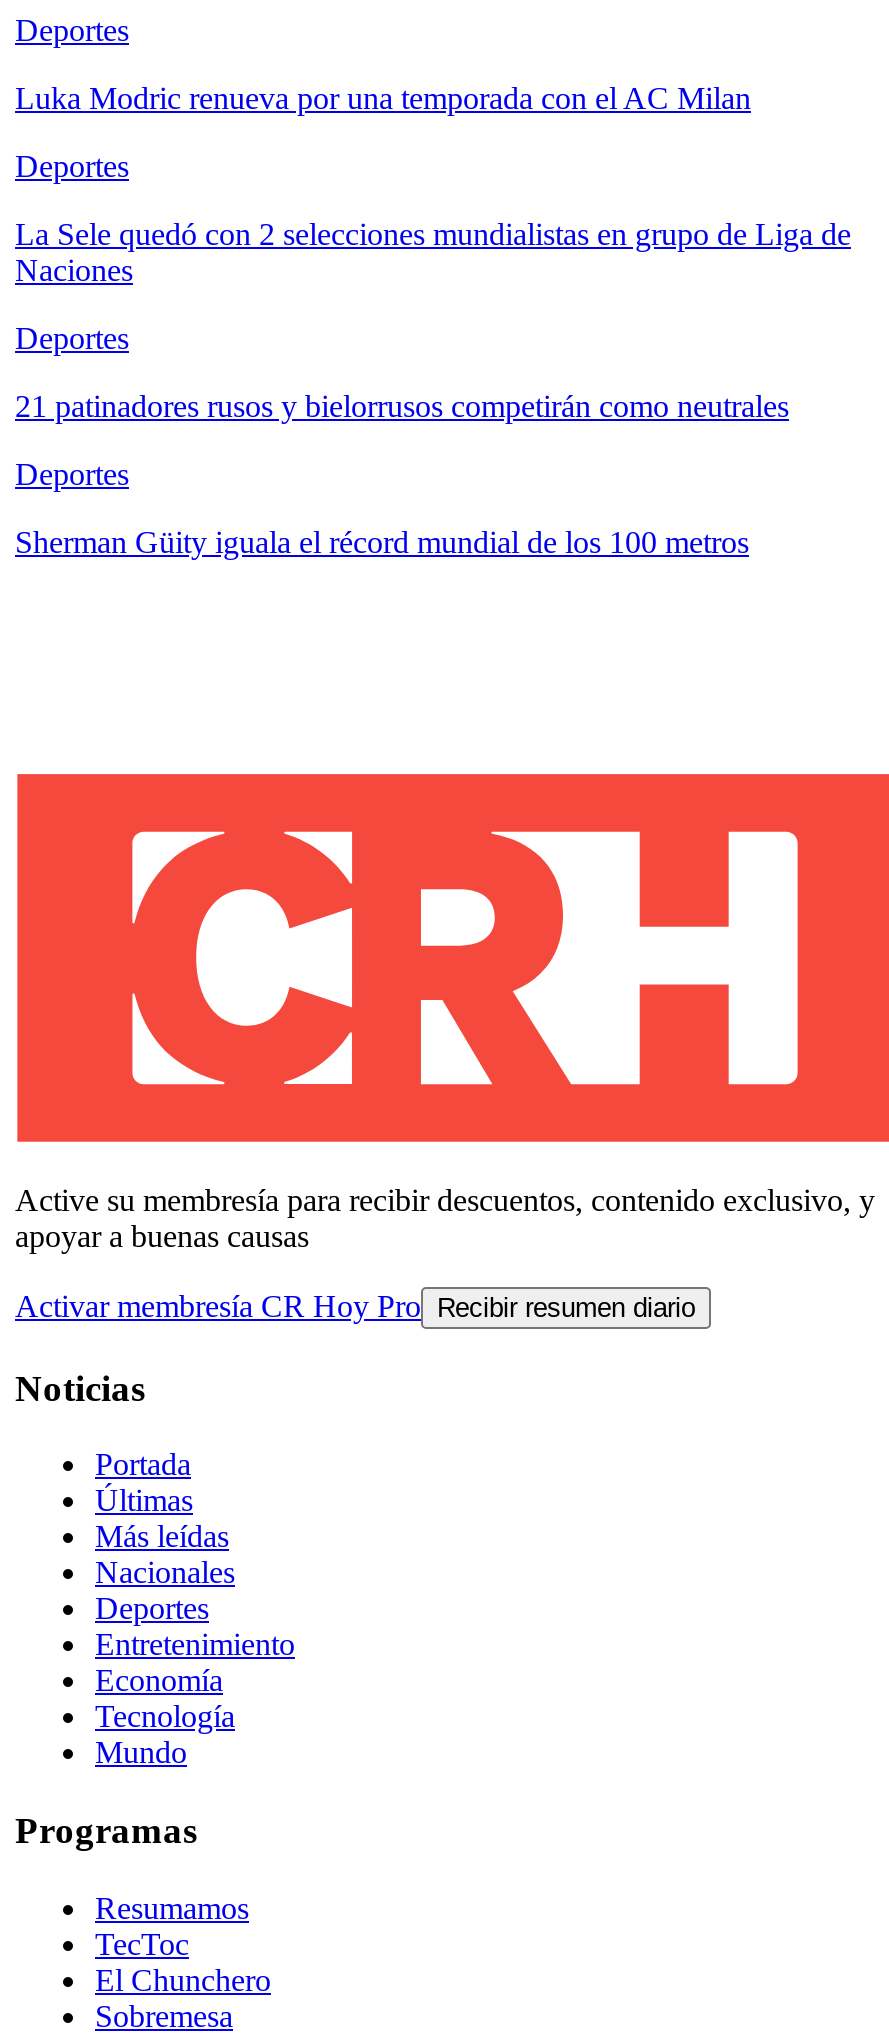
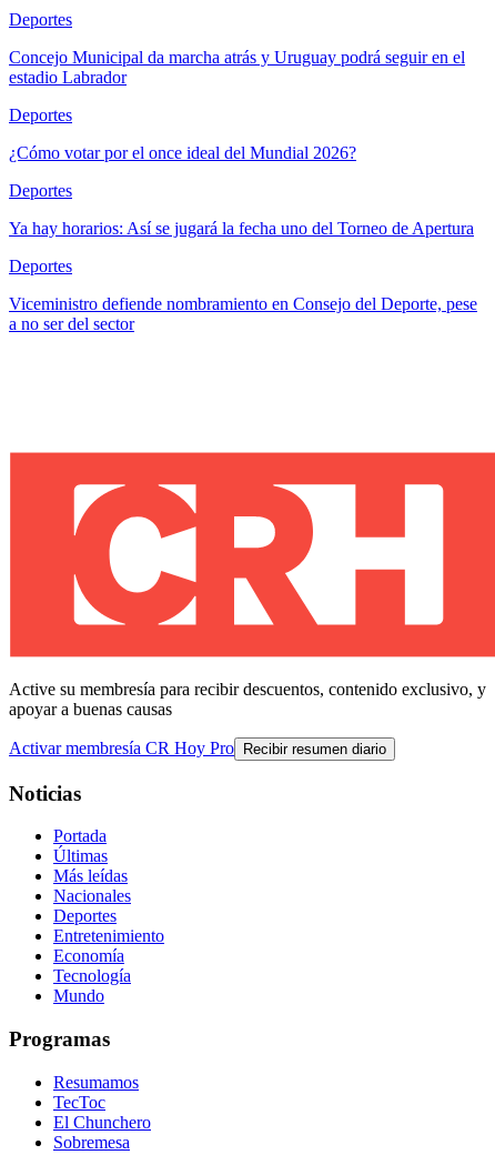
[15,81,751,115] Luka Modric renueva por una temporada con el AC Milan -> [9,48,465,87] Concejo Municipal da marcha atrás y Uruguay podrá seguir en el | estadio Labrador
[15,217,851,287] La Sele quedó con 2 selecciones mundialistas en grupo de Liga de | Naciones -> [9,143,356,162] ¿Cómo votar por el once ideal del Mundial 2026?
[15,389,789,423] 21 patinadores rusos y bielorrusos competirán como neutrales -> [9,219,474,238] Ya hay horarios: Así se jugará la fecha uno del Torneo de Apertura
[15,525,749,559] Sherman Güity iguala el récord mundial de los 100 metros -> [9,294,477,333] Viceministro defiende nombramiento en Consejo del Deporte, pese | a no ser del sector

